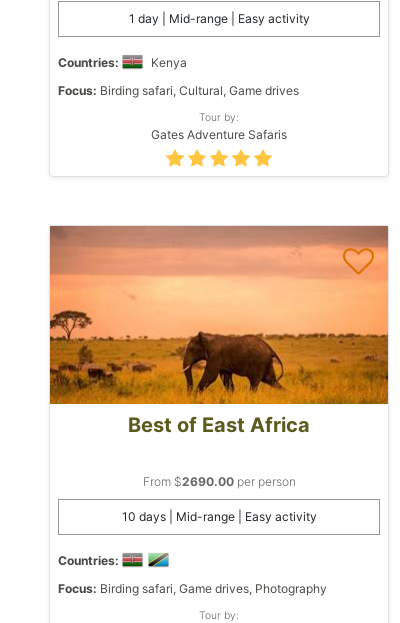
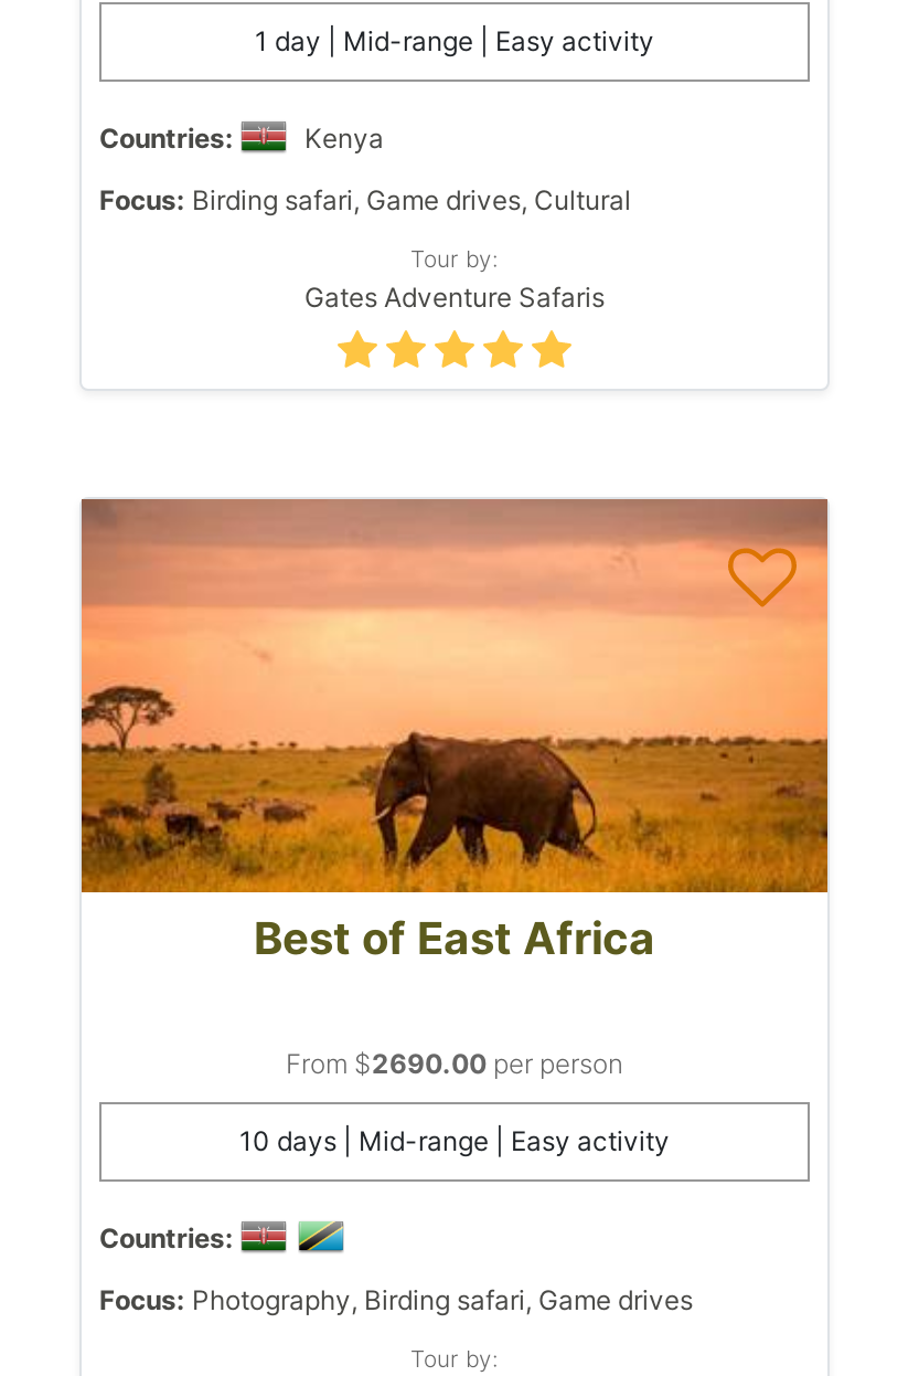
[58,83,299,98] Focus: Birding safari, Cultural, Game drives -> [99,183,631,216] Focus: Birding safari, Game drives, Cultural
[58,581,327,596] Focus: Birding safari, Game drives, Photography -> [99,1283,693,1316] Focus: Photography, Birding safari, Game drives

